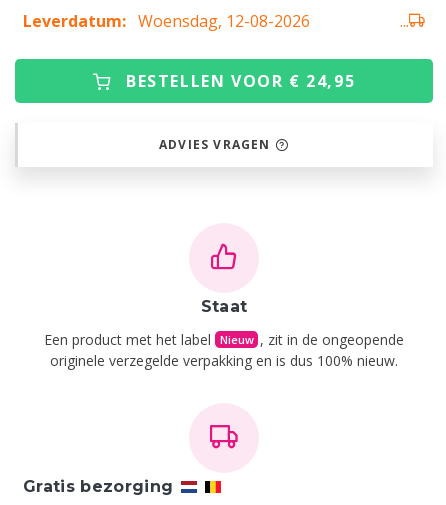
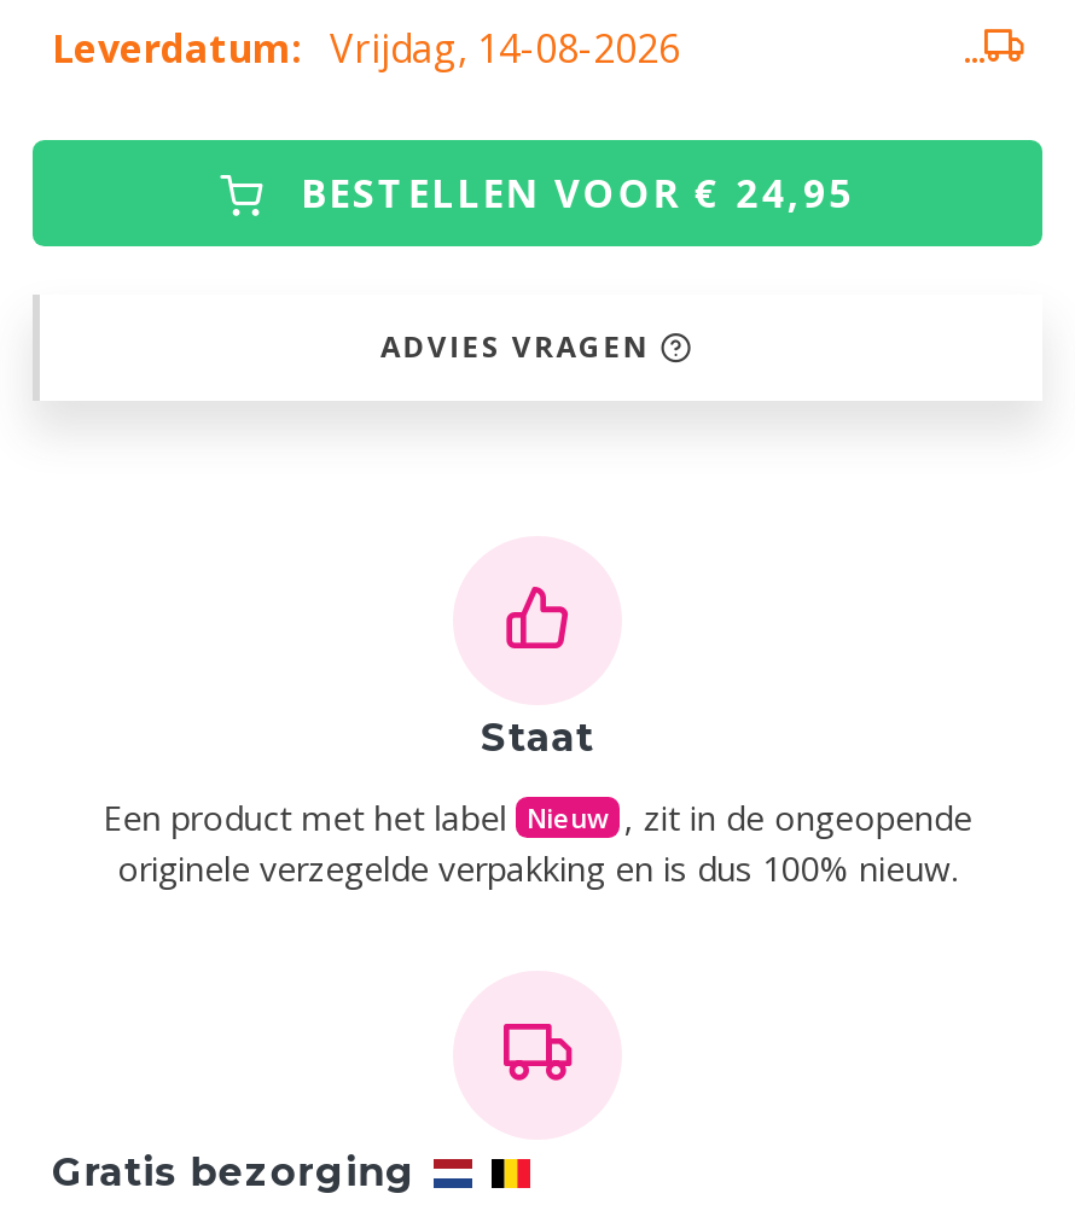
[23,10,310,32] Leverdatum: Woensdag, 12-08-2026 -> [52,22,680,75] Leverdatum: Vrijdag, 14-08-2026

